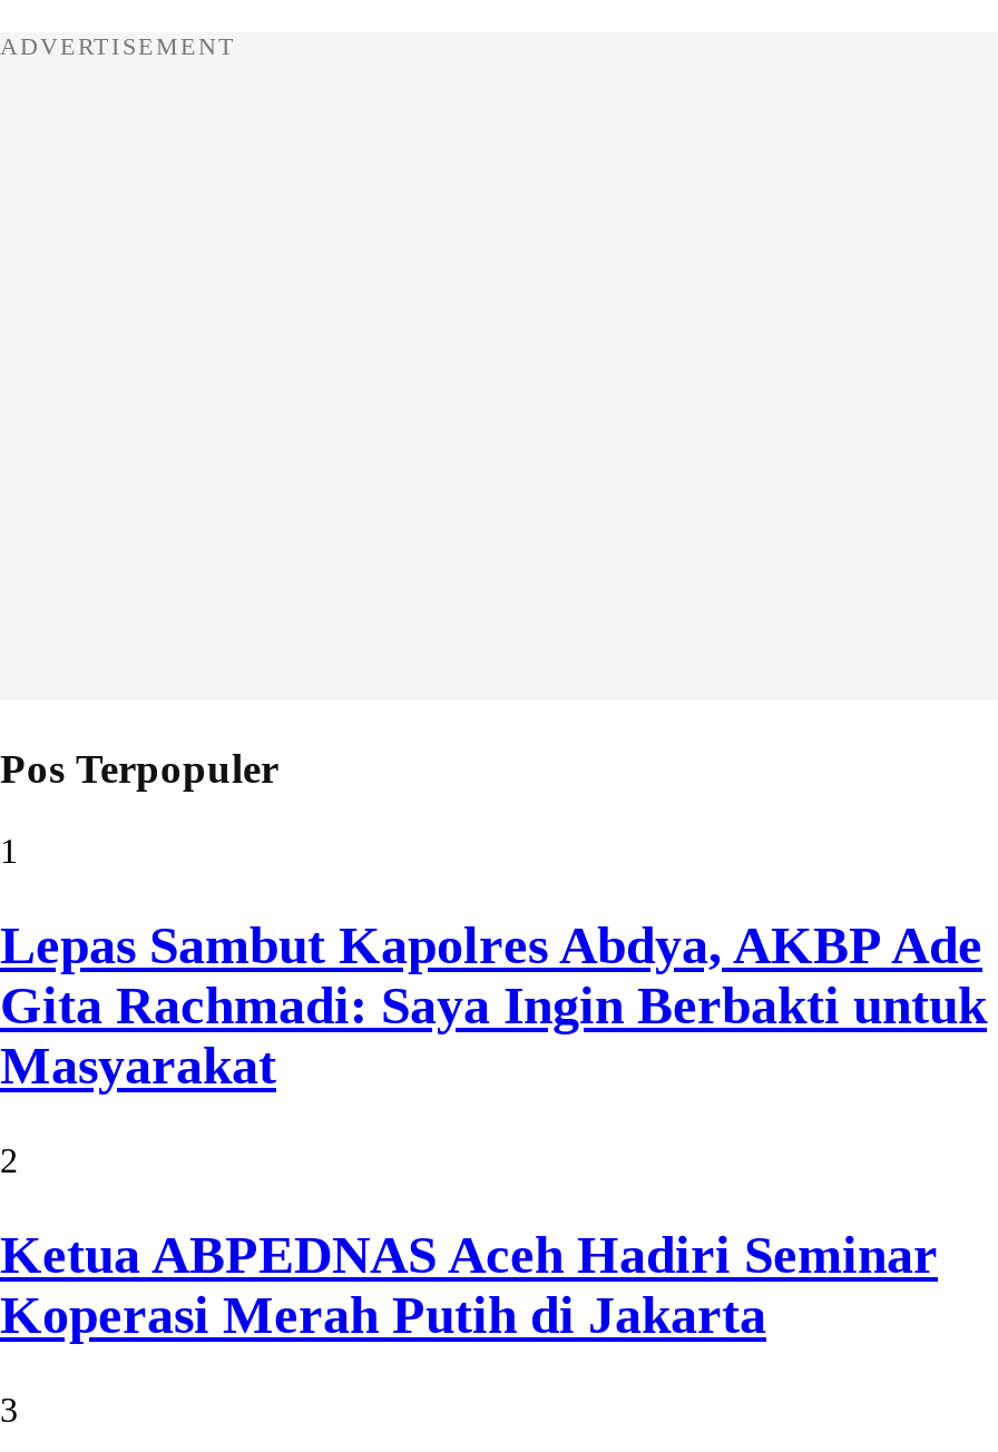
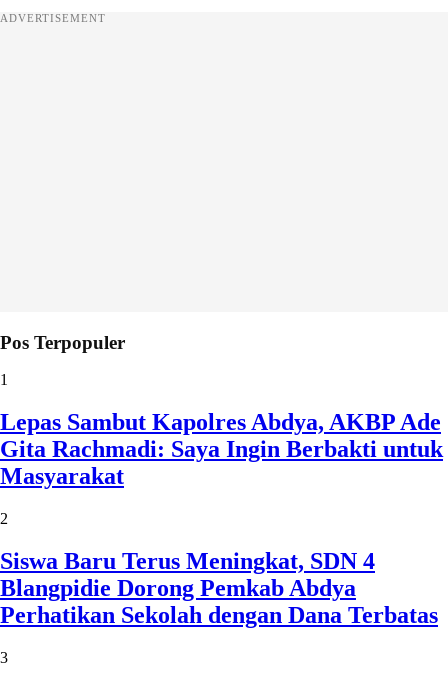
[0,1226,938,1344] Ketua ABPEDNAS Aceh Hadiri Seminar | Koperasi Merah Putih di Jakarta -> [0,548,438,628] Siswa Baru Terus Meningkat, SDN 4 | Blangpidie Dorong Pemkab Abdya | Perhatikan Sekolah dengan Dana Terbatas

